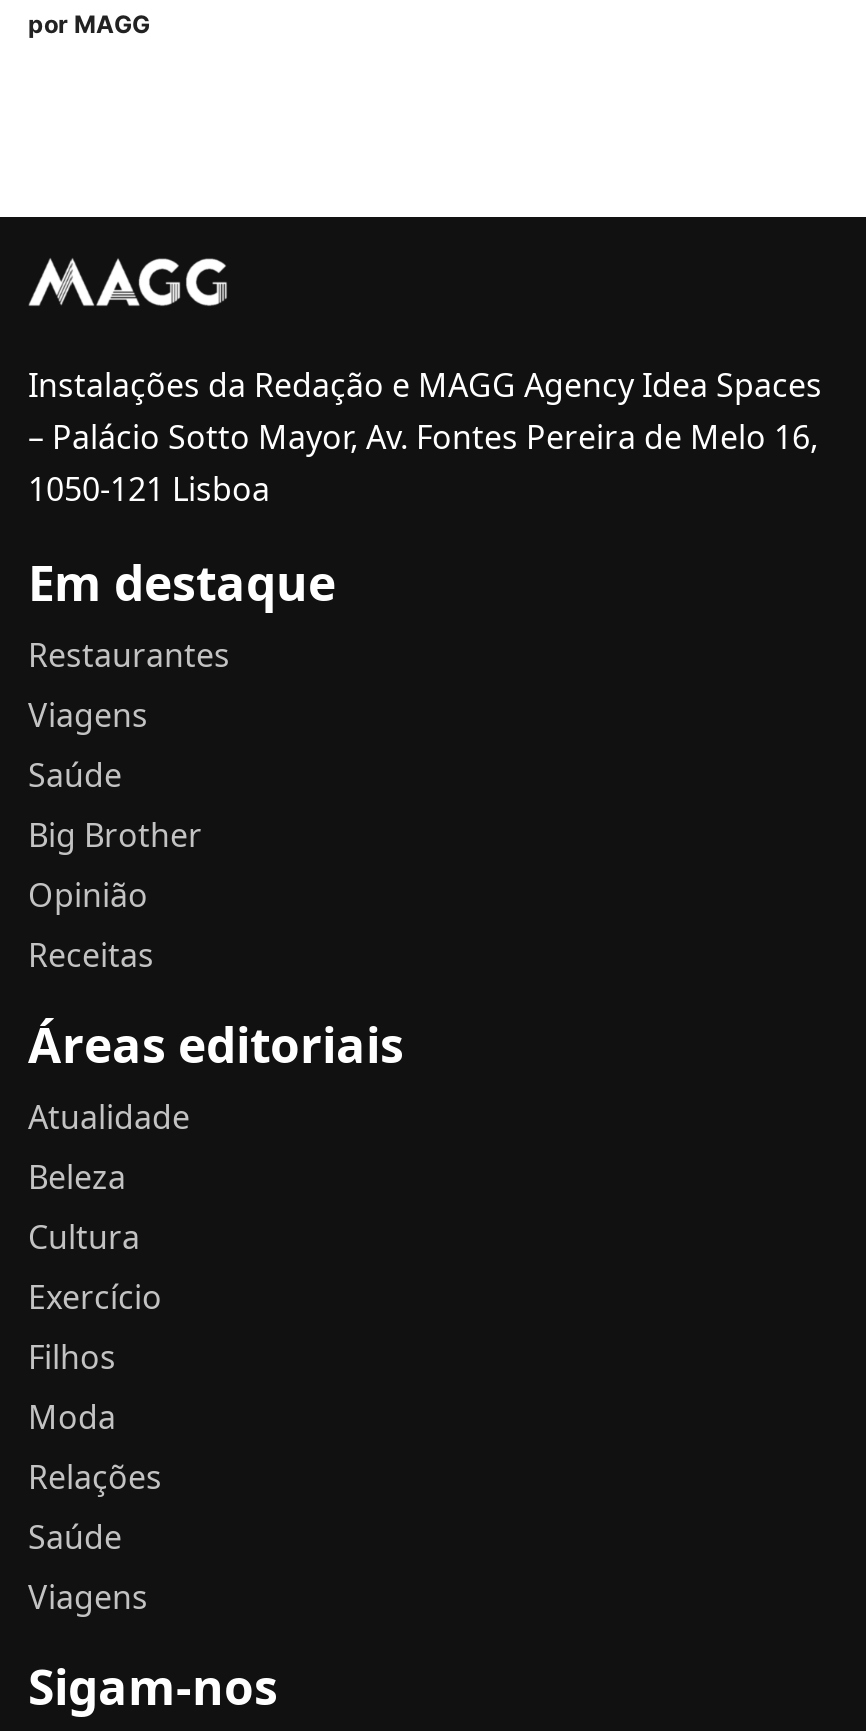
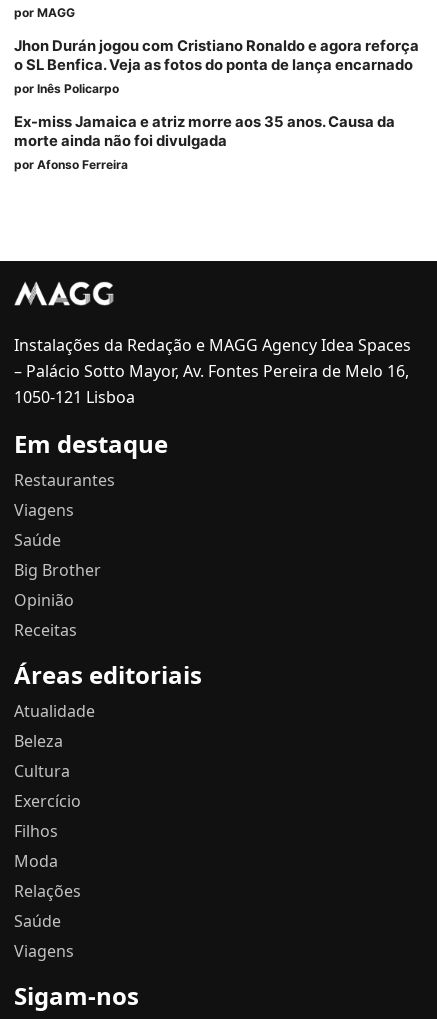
none -> [14,37,419,172] Jhon Durán jogou com Cristiano Ronaldo e agora reforça | o SL Benfica. Veja as fotos do ponta de lança encarnado | por Inês Policarpo | Ex-miss Jamaica e atriz morre aos 35 anos. Causa da | morte ainda não foi divulgada | por Afonso Ferreira

